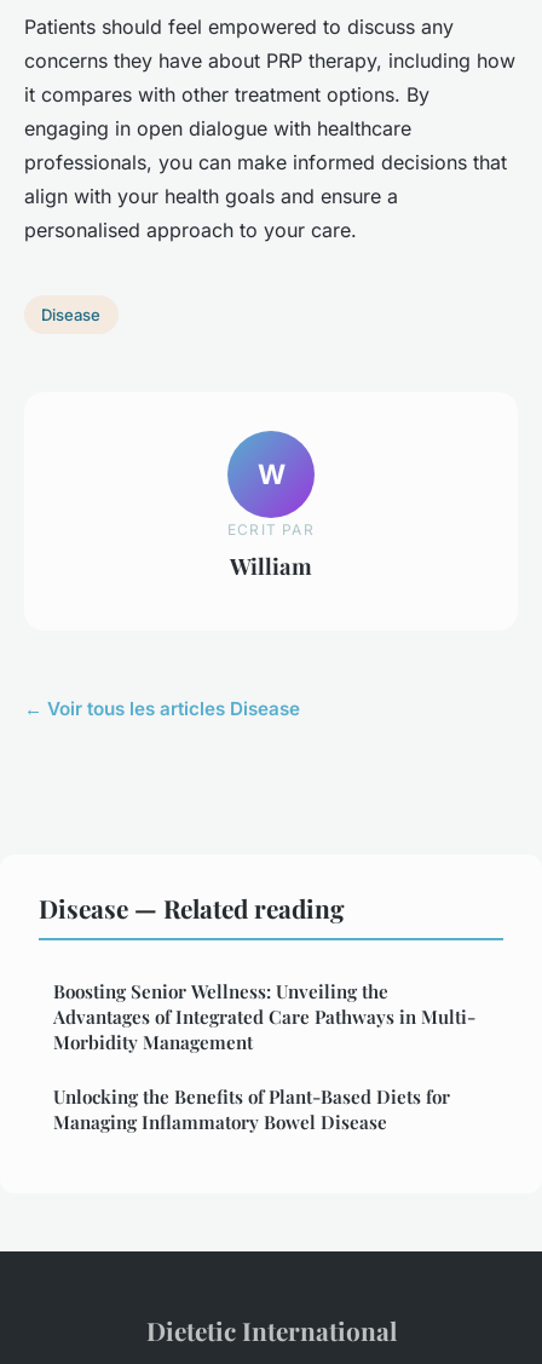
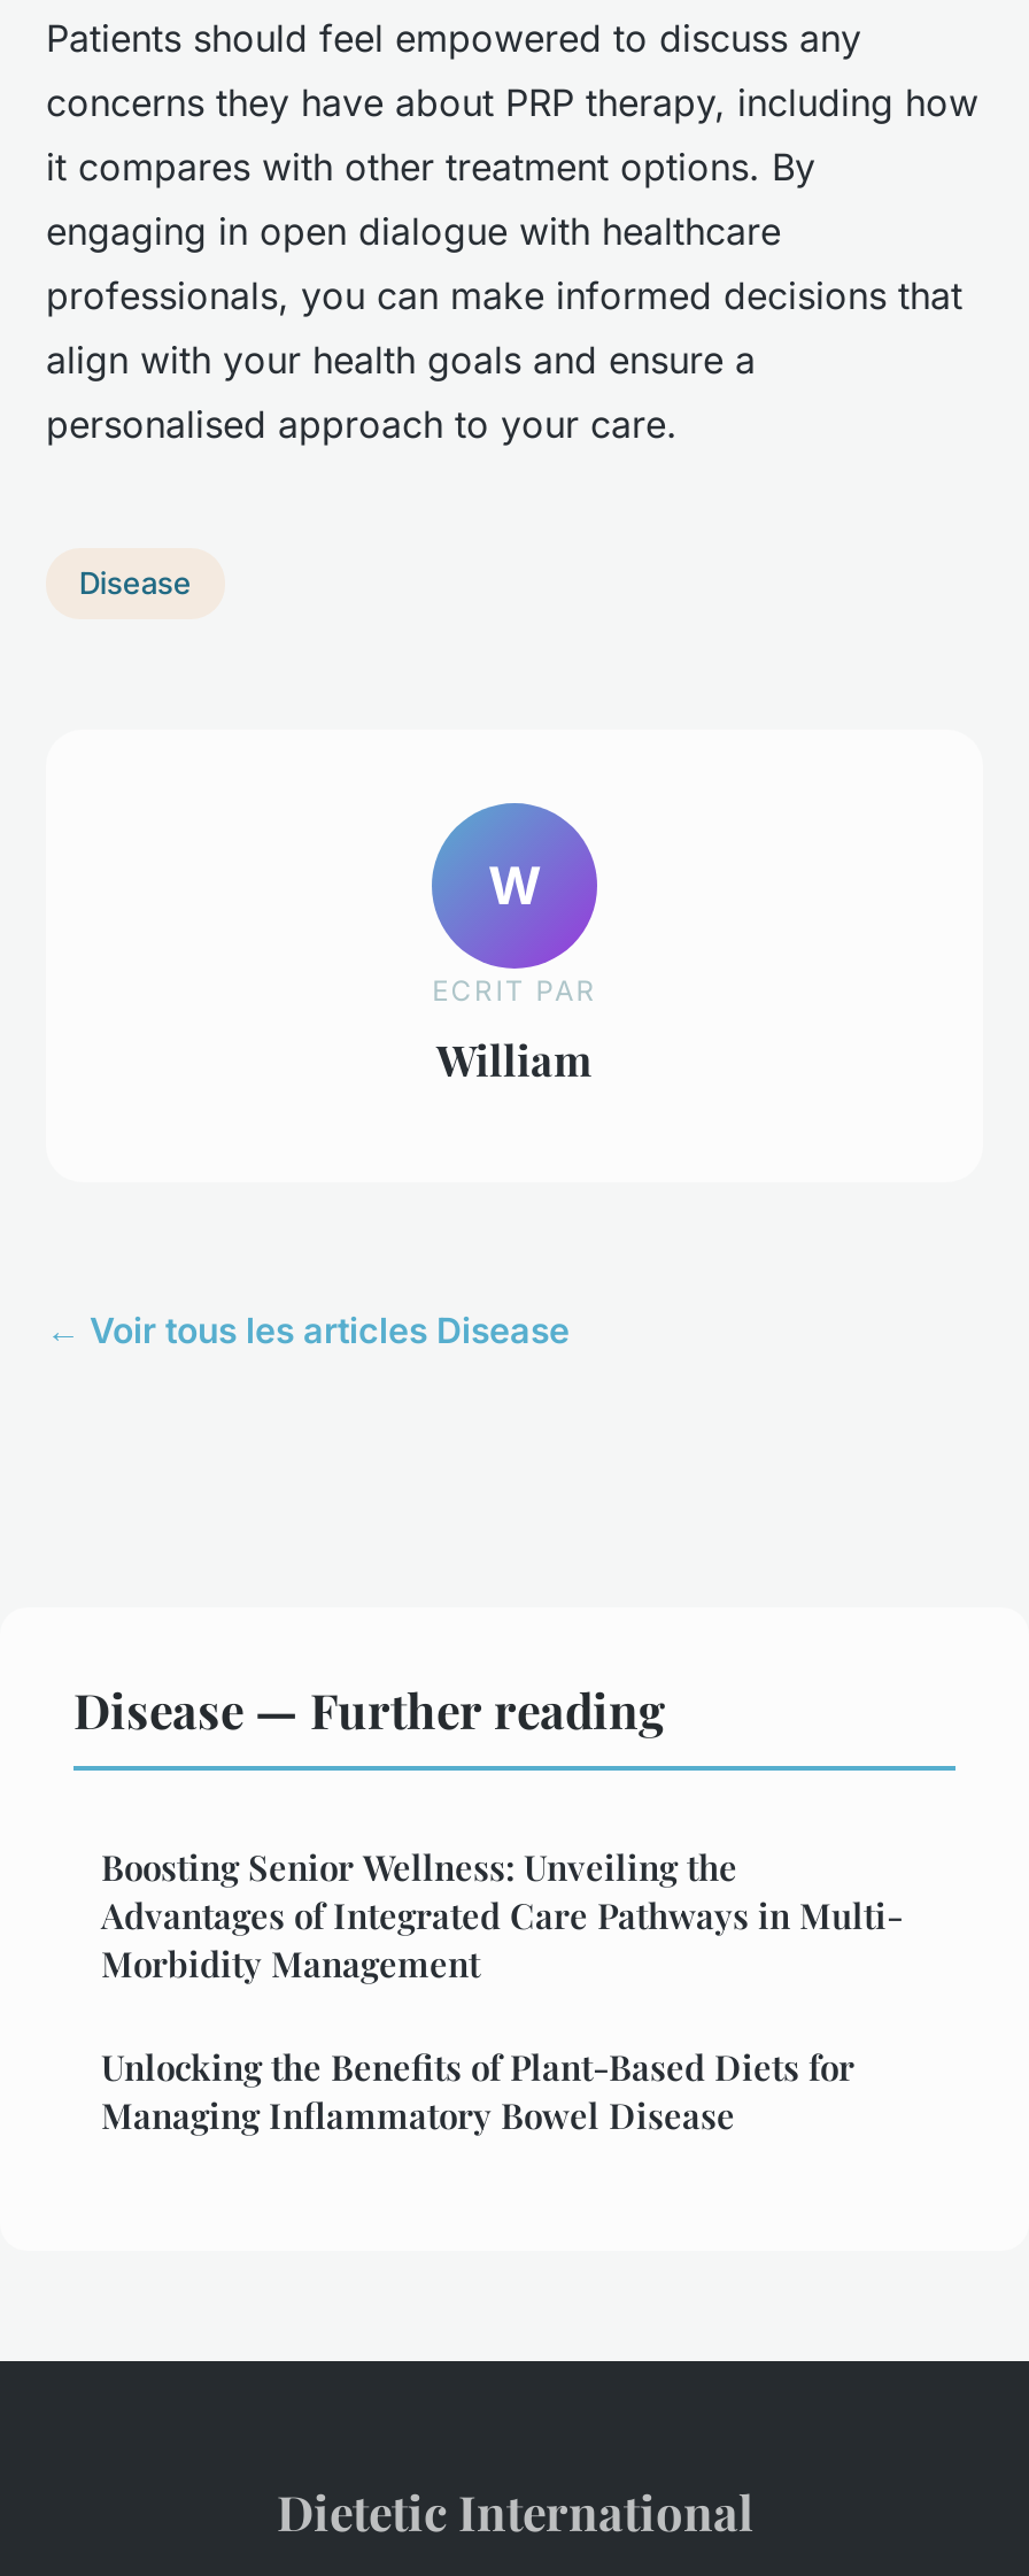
[39,891,345,925] Disease — Related reading -> [73,1678,666,1742] Disease — Further reading

